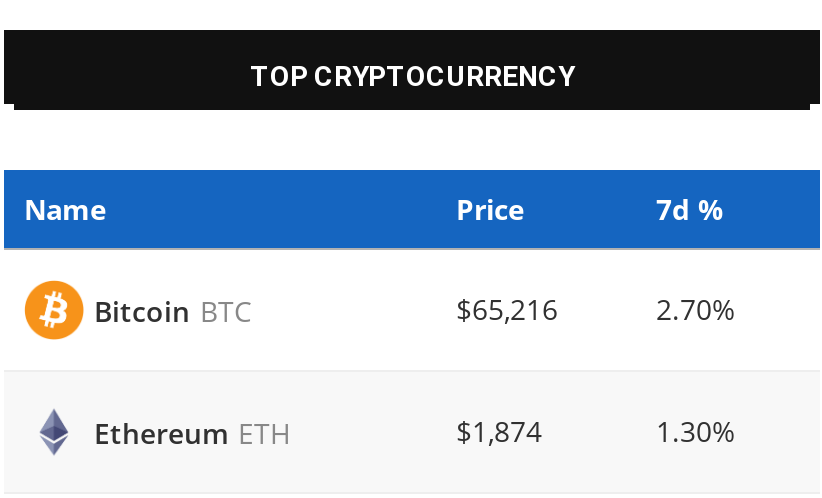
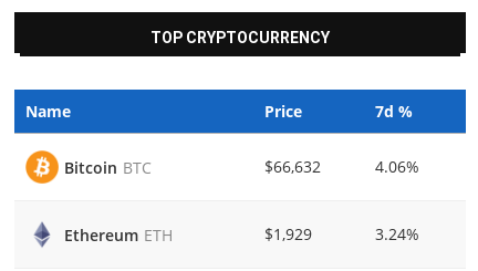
[456,291,558,329] $65,216 -> [264,157,321,178] $66,632
[656,291,736,329] 2.70% -> [375,157,419,178] 4.06%
[456,413,542,451] $1,874 -> [264,224,312,245] $1,929
[656,413,736,451] 1.30% -> [375,224,419,245] 3.24%

